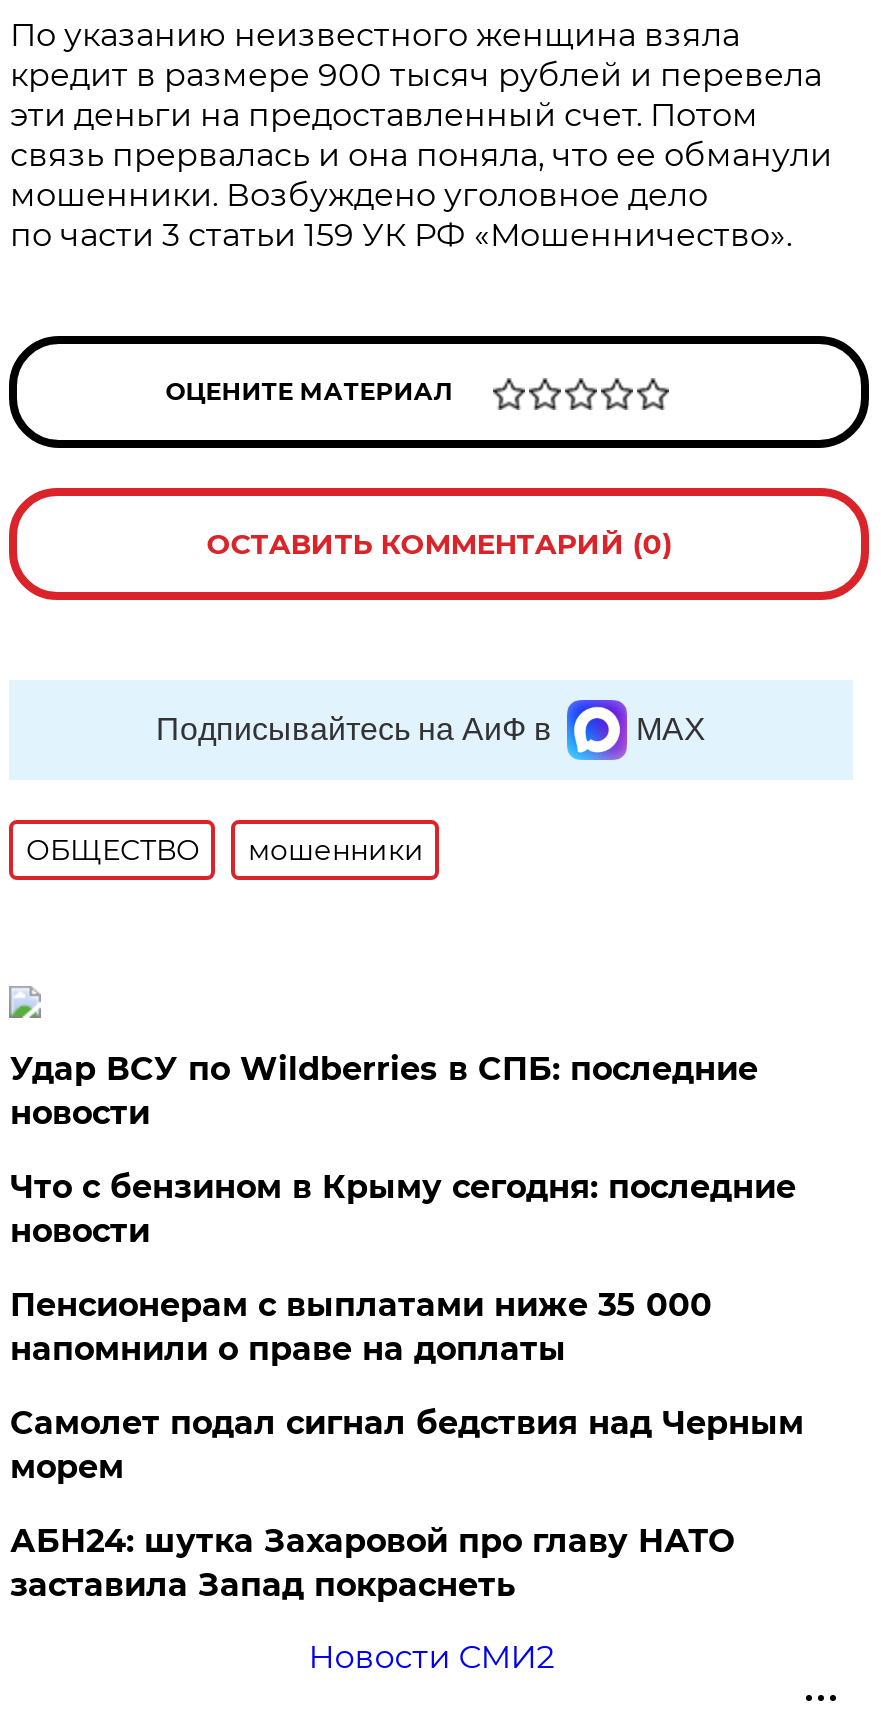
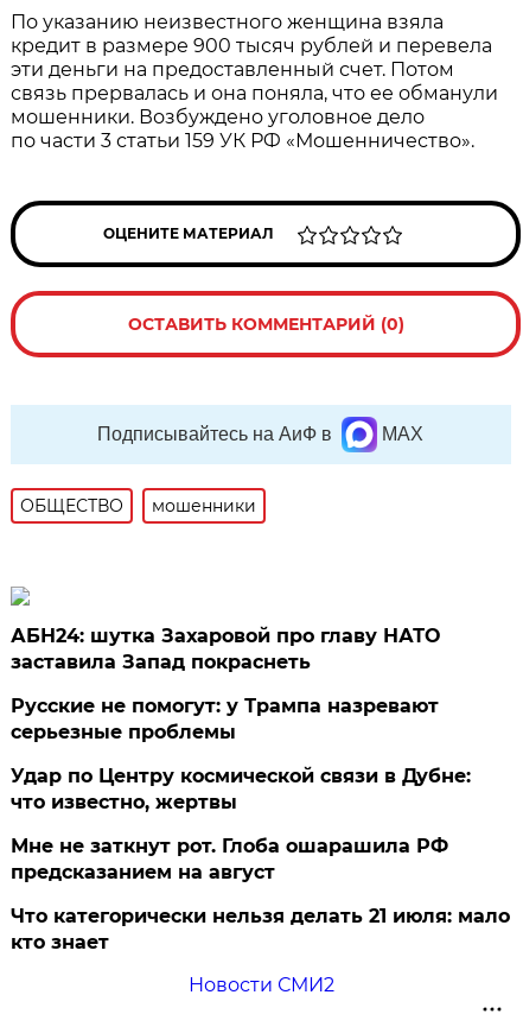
[10,1050,804,1486] Удар ВСУ по Wildberries в СПБ: последние | новости | Что с бензином в Крыму сегодня: последние | новости | Пенсионерам с выплатами ниже 35 000 | напомнили о праве на доплаты | Самолет подал сигнал бедствия над Черным | морем -> none
moved [10,1522,734,1604] -> [11,625,440,673]: АБН24: шутка Захаровой про главу НАТО | заставила Запад покраснеть
none -> [11,695,510,953] Русские не помогут: у Трампа назревают | серьезные проблемы | Удар по Центру космической связи в Дубне: | что известно, жертвы | Мне не заткнут рот. Глоба ошарашила РФ | предсказанием на август | Что категорически нельзя делать 21 июля: мало | кто знает

